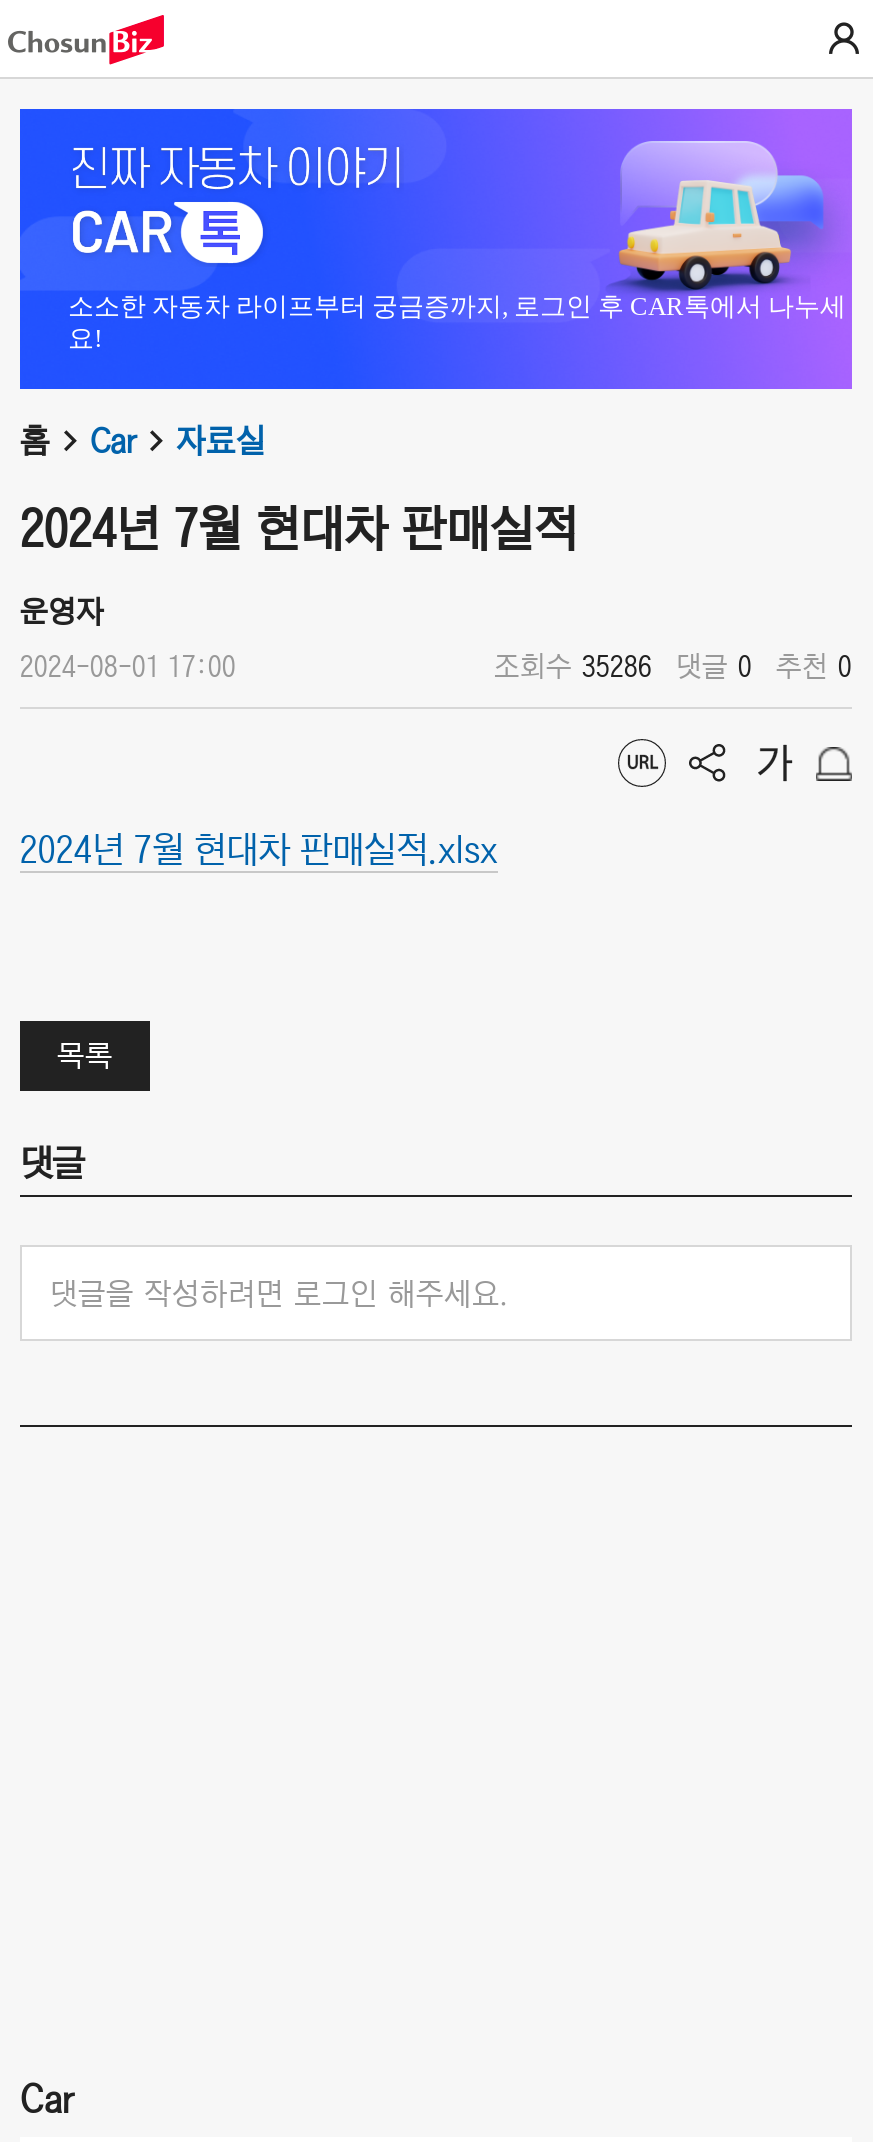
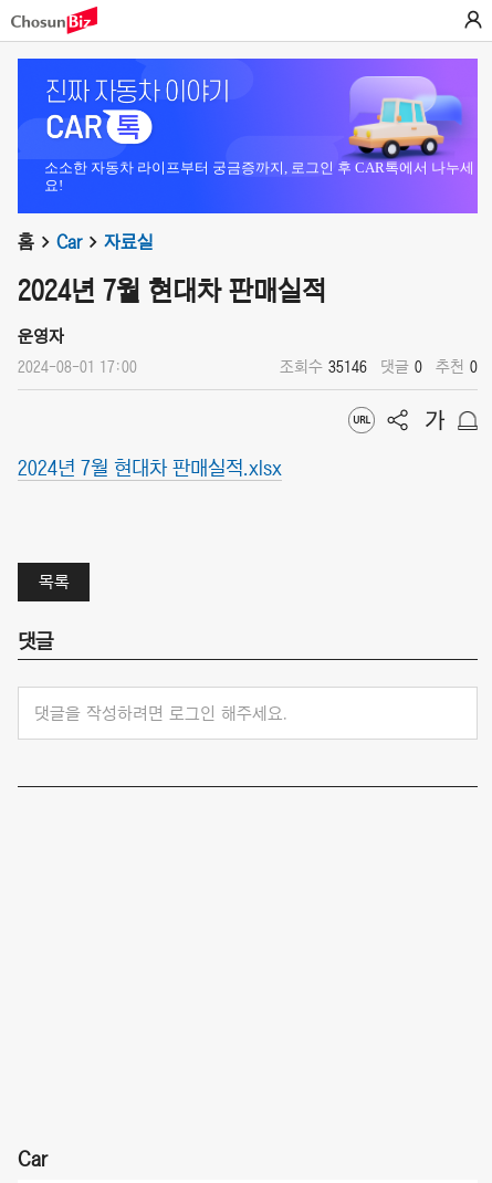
[494,647,852,683] 조회수 35286 댓글 0 추천 0 -> [280,356,478,376] 조회수 35146 댓글 0 추천 0

